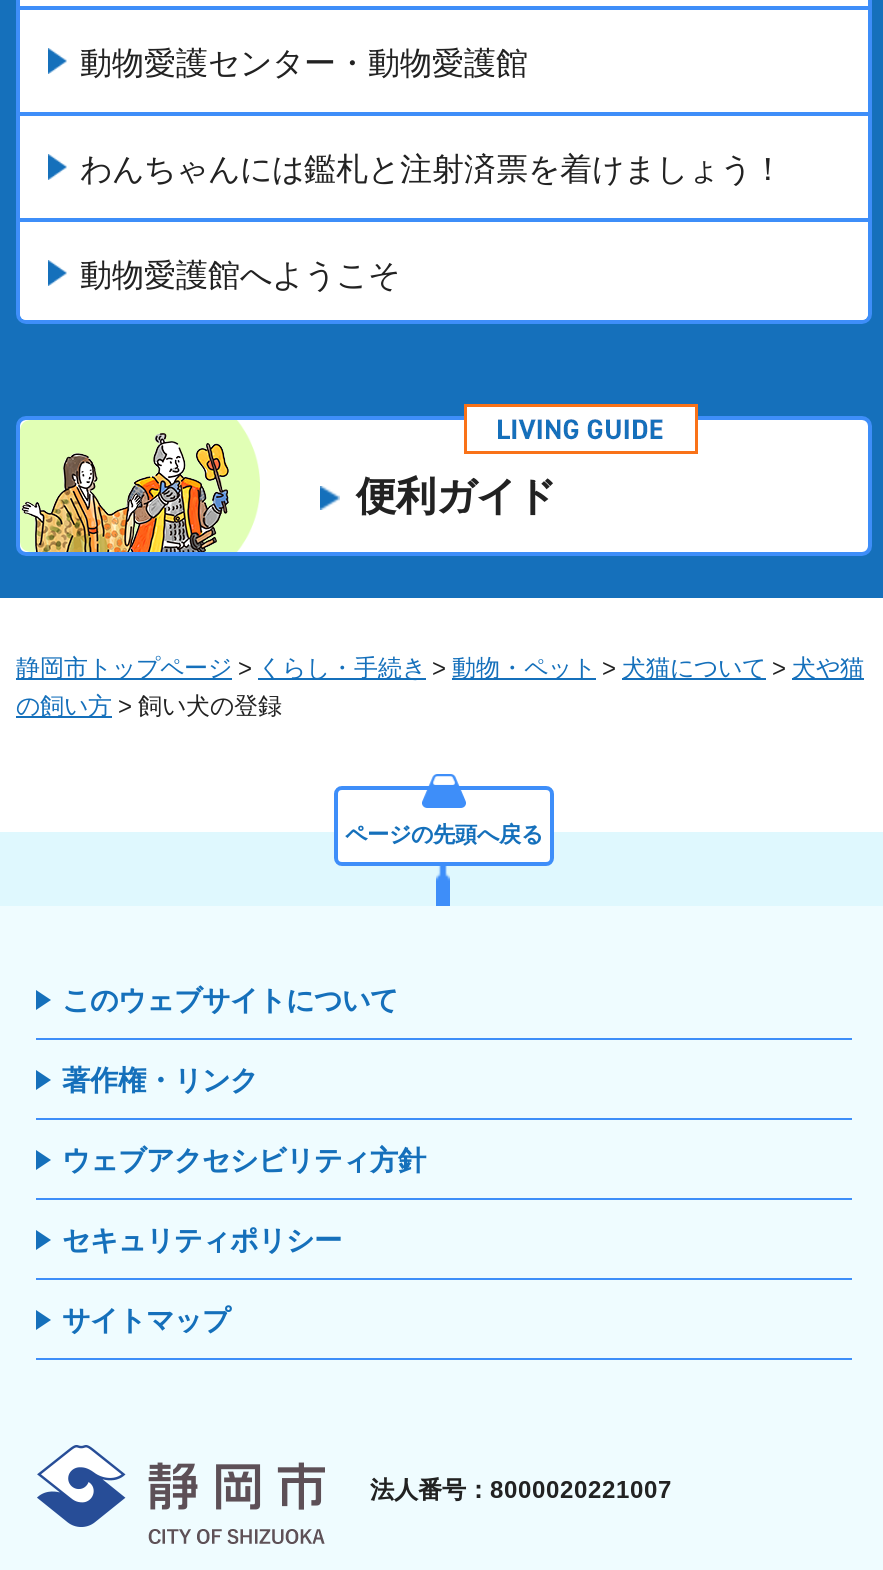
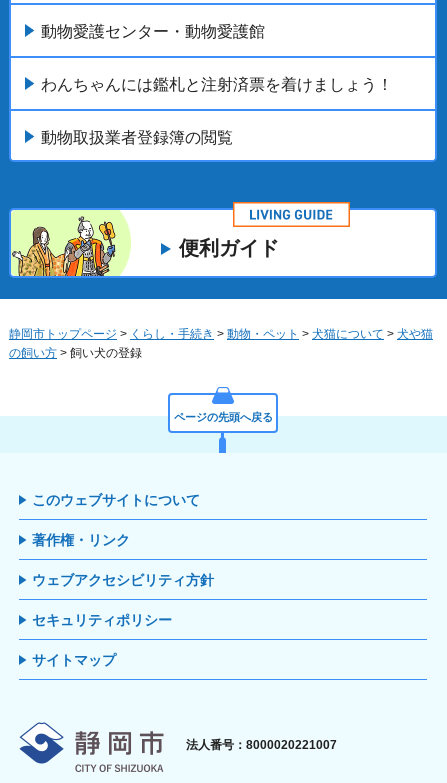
[80,259,400,293] 動物愛護館へようこそ -> [41,129,233,146] 動物取扱業者登録簿の閲覧

